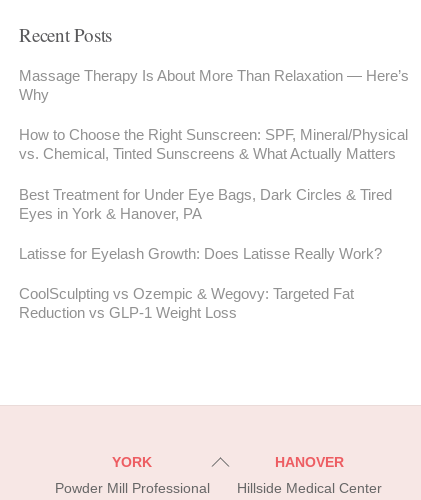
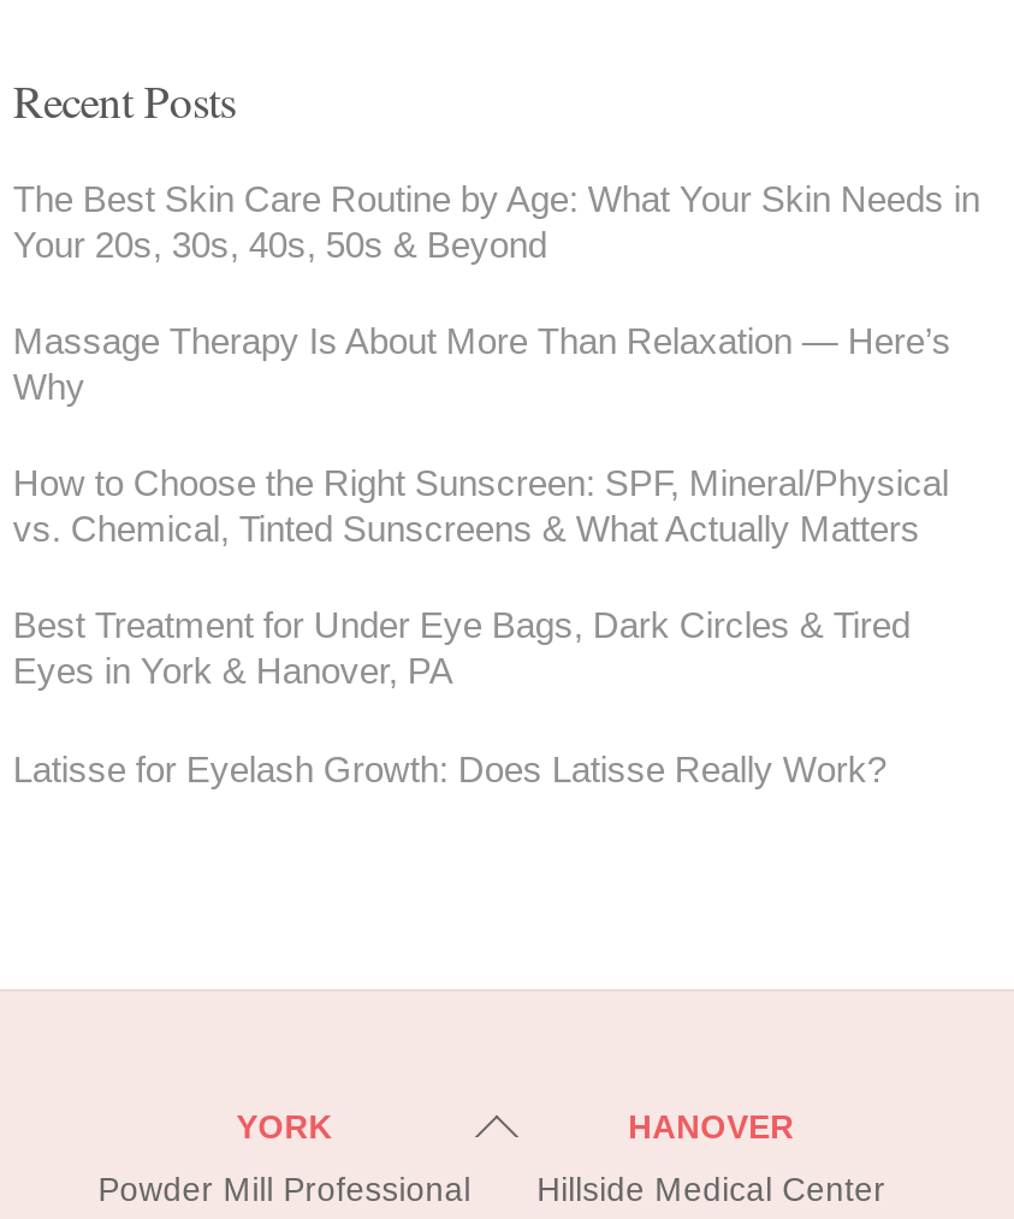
none -> [13,177,980,264] The Best Skin Care Routine by Age: What Your Skin Needs in | Your 20s, 30s, 40s, 50s & Beyond
moved [19,67,409,262] -> [13,320,951,788]: Massage Therapy Is About More Than Relaxation — Here’s | Why | How to Choose the Right Sunscreen: SPF, Mineral/Physical | vs. Chemical, Tinted Sunscreens & What Actually Matters | Best Treatment for Under Eye Bags, Dark Circles & Tired | Eyes in York & Hanover, PA | Latisse for Eyelash Growth: Does Latisse Really Work?
[19,285,354,321] CoolSculpting vs Ozempic & Wegovy: Targeted Fat | Reduction vs GLP-1 Weight Loss -> none

